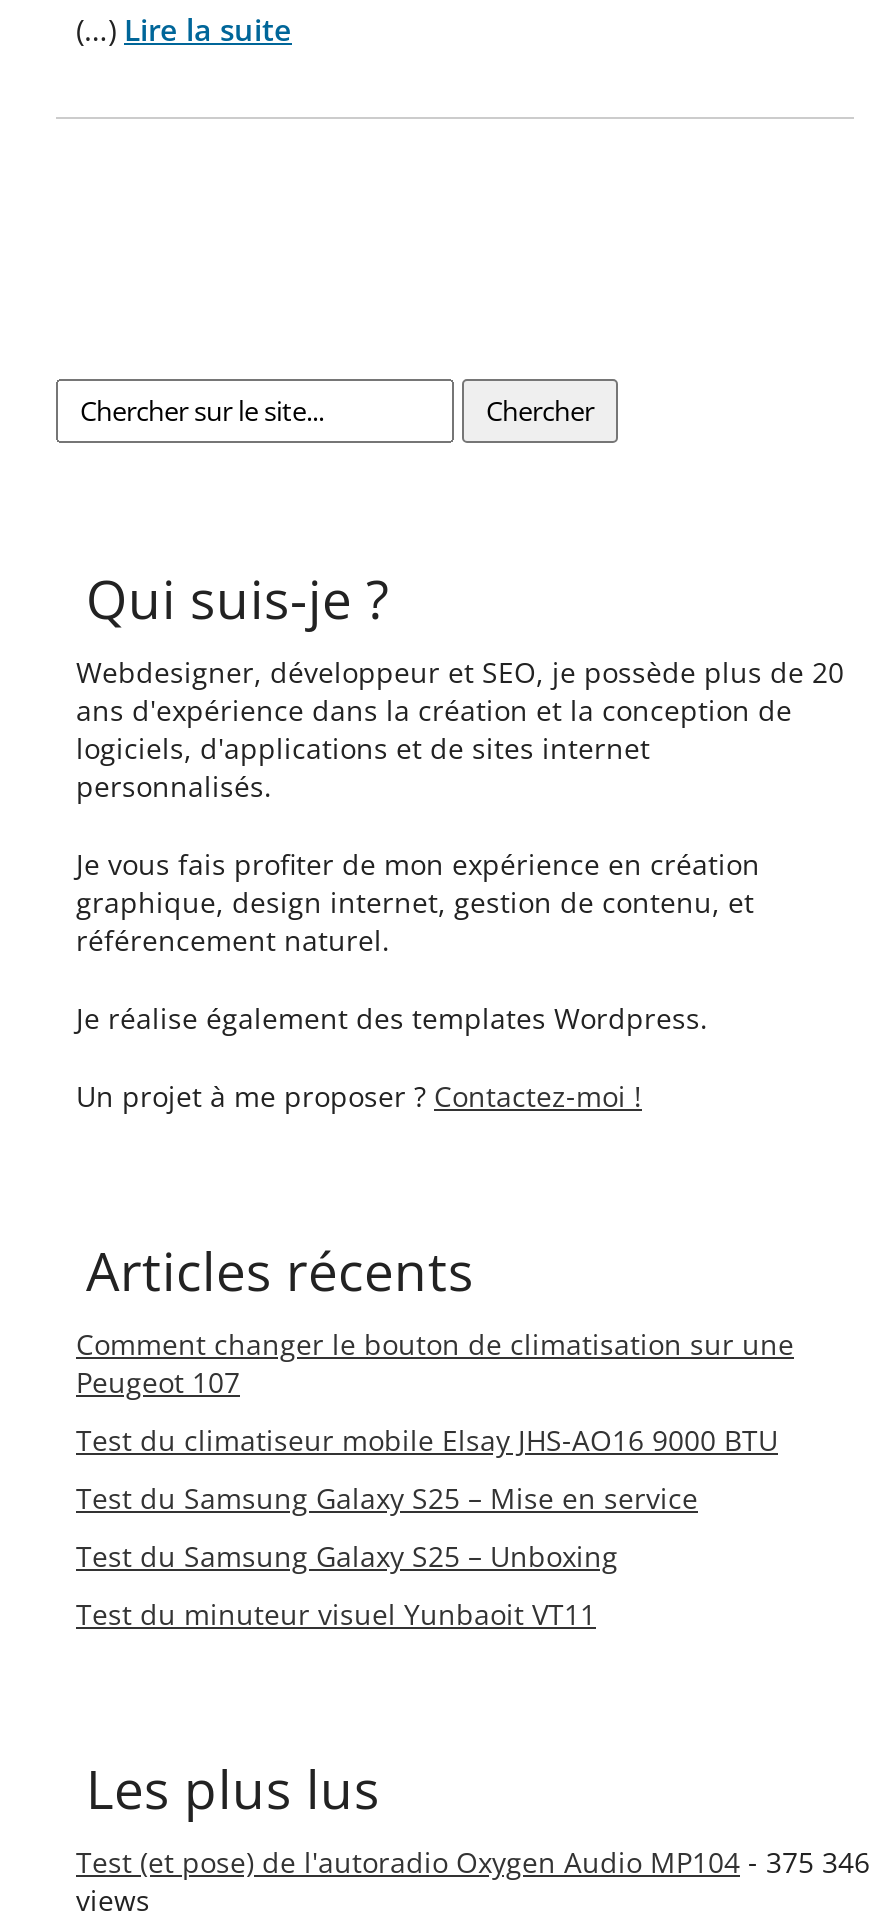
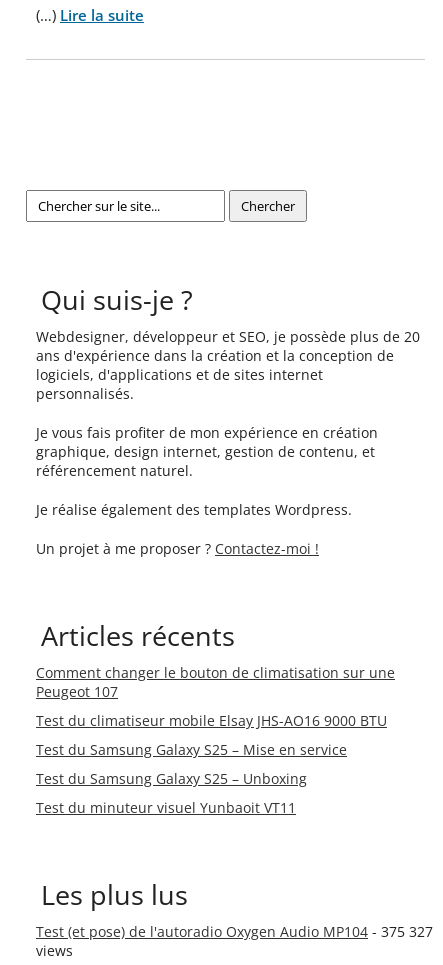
[76,1843,870,1881] Test (et pose) de l'autoradio Oxygen Audio MP104 - 375 346 -> [36,922,433,941] Test (et pose) de l'autoradio Oxygen Audio MP104 - 375 327

